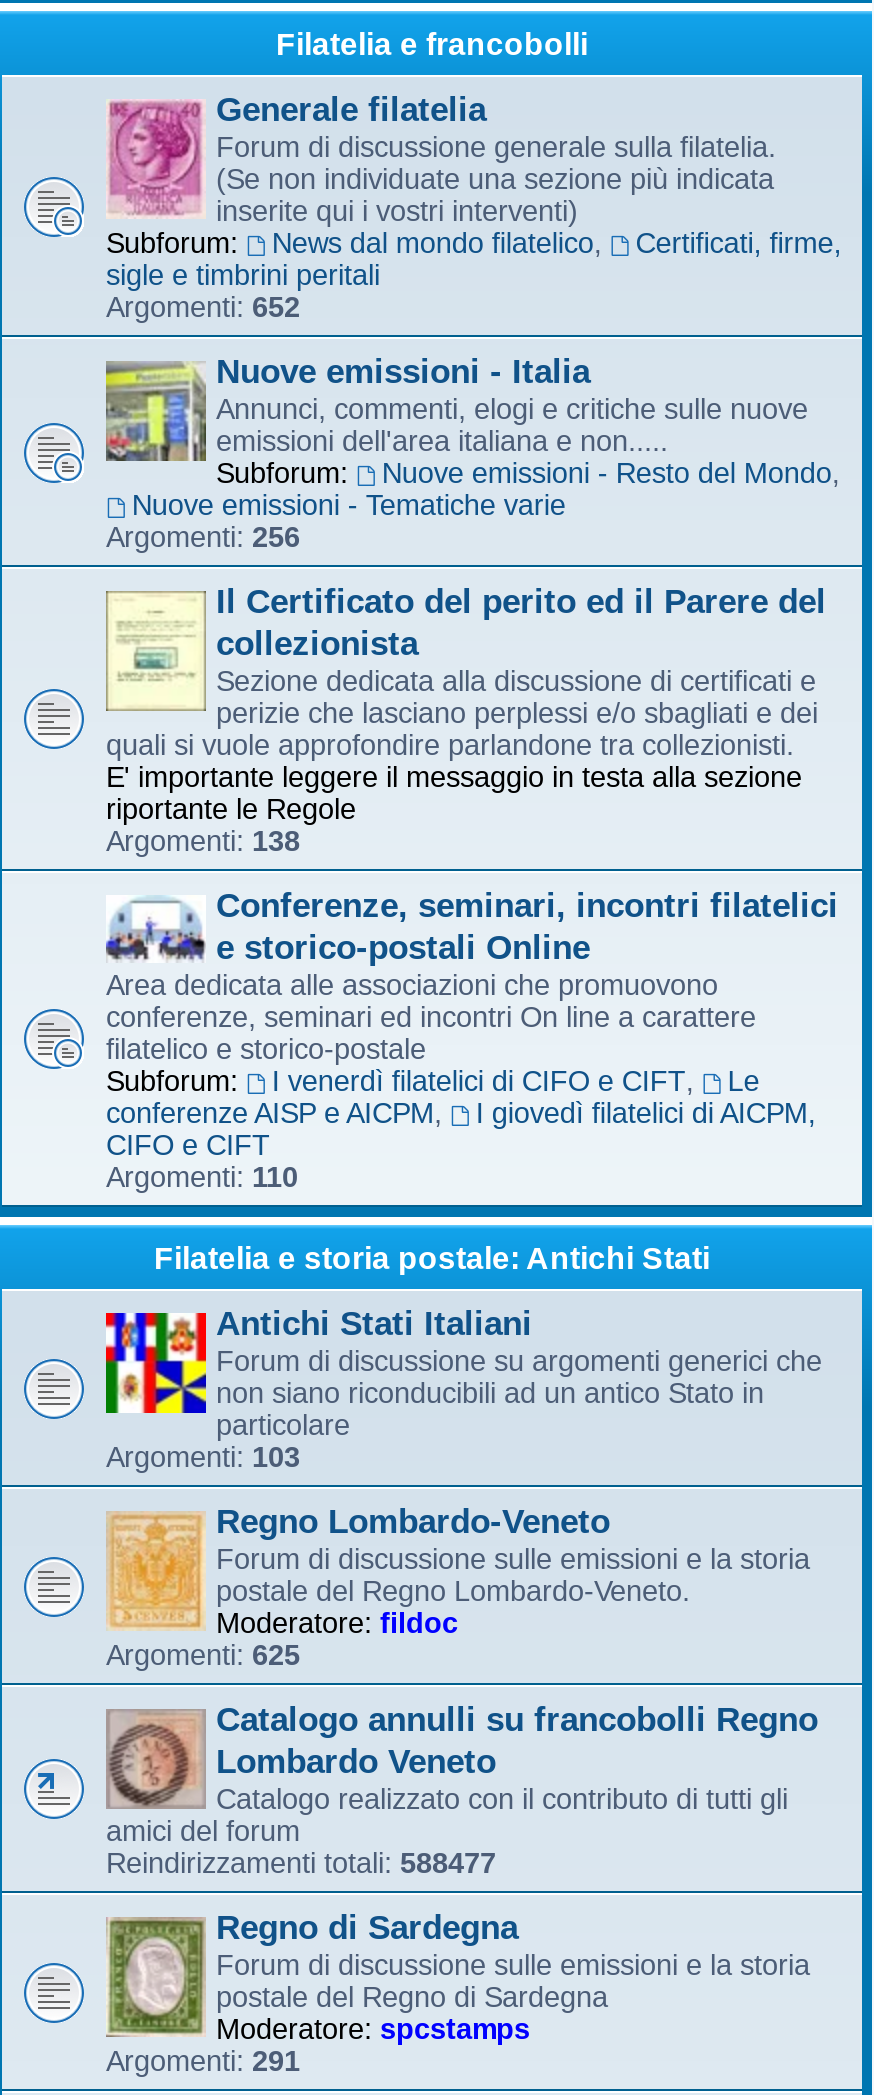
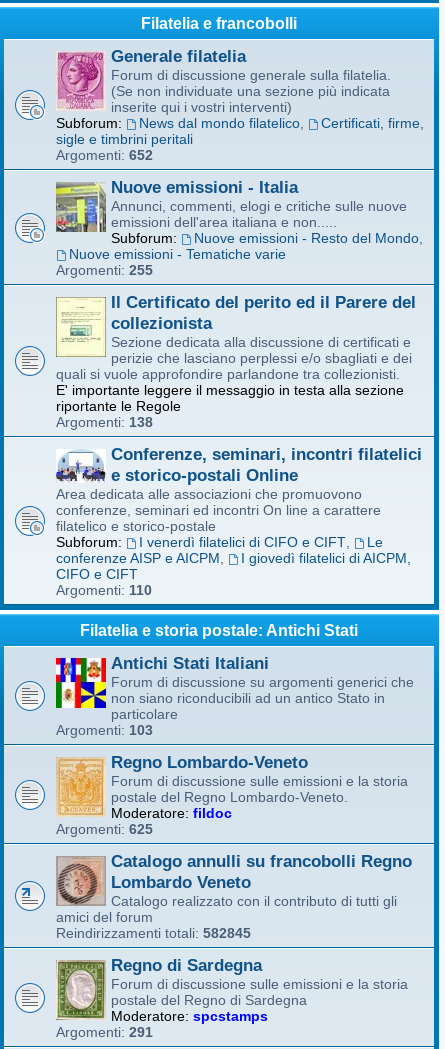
[106,521,300,553] Argomenti: 256 -> [56,262,153,278] Argomenti: 255
[106,1847,496,1879] Reindirizzamenti totali: 588477 -> [56,925,251,941] Reindirizzamenti totali: 582845

